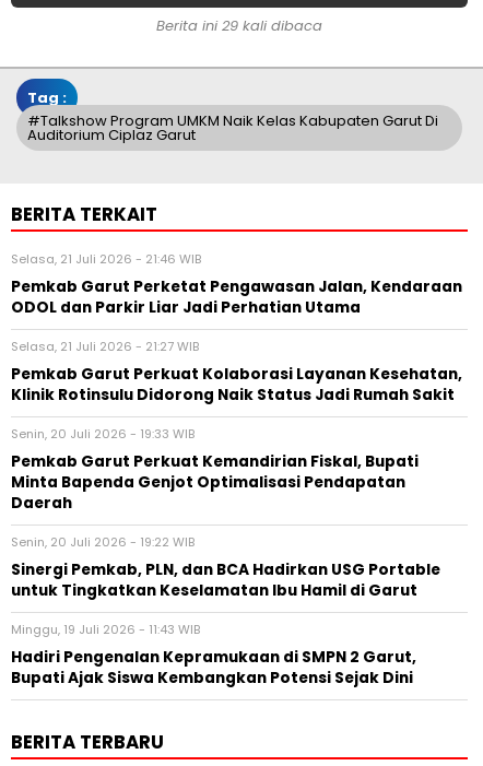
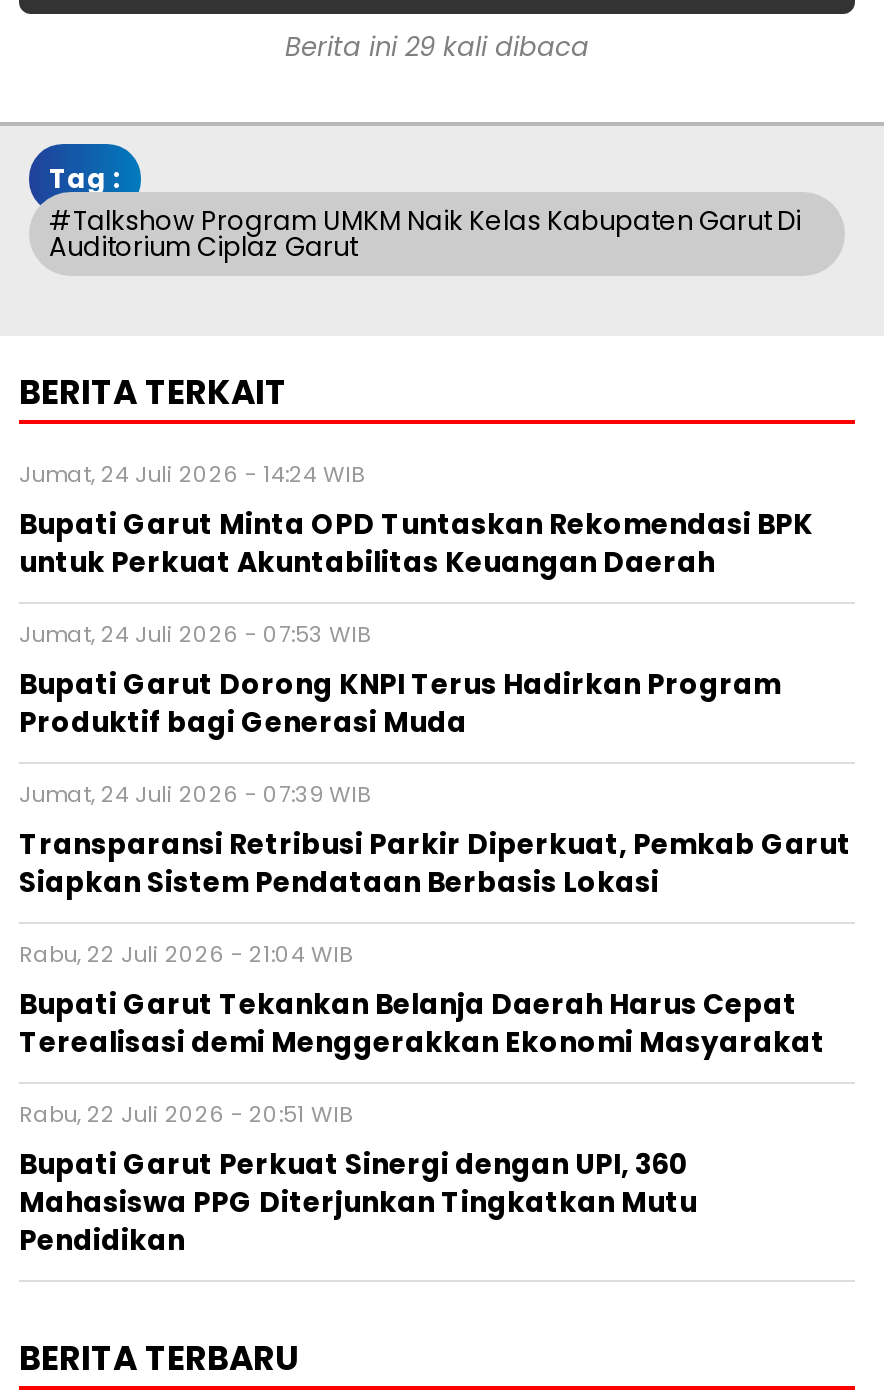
[11,251,462,318] Selasa, 21 Juli 2026 - 21:46 WIB | Pemkab Garut Perketat Pengawasan Jalan, Kendaraan | ODOL dan Parkir Liar Jadi Perhatian Utama -> [19,459,813,583] Jumat, 24 Juli 2026 - 14:24 WIB | Bupati Garut Minta OPD Tuntaskan Rekomendasi BPK | untuk Perkuat Akuntabilitas Keuangan Daerah
[11,338,462,406] Selasa, 21 Juli 2026 - 21:27 WIB | Pemkab Garut Perkuat Kolaborasi Layanan Kesehatan, | Klinik Rotinsulu Didorong Naik Status Jadi Rumah Sakit -> [19,619,781,743] Jumat, 24 Juli 2026 - 07:53 WIB | Bupati Garut Dorong KNPI Terus Hadirkan Program | Produktif bagi Generasi Muda
[11,426,419,514] Senin, 20 Juli 2026 - 19:33 WIB | Pemkab Garut Perkuat Kemandirian Fiskal, Bupati | Minta Bapenda Genjot Optimalisasi Pendapatan | Daerah -> [19,779,851,903] Jumat, 24 Juli 2026 - 07:39 WIB | Transparansi Retribusi Parkir Diperkuat, Pemkab Garut | Siapkan Sistem Pendataan Berbasis Lokasi
[11,534,440,601] Senin, 20 Juli 2026 - 19:22 WIB | Sinergi Pemkab, PLN, dan BCA Hadirkan USG Portable | untuk Tingkatkan Keselamatan Ibu Hamil di Garut -> [19,939,825,1063] Rabu, 22 Juli 2026 - 21:04 WIB | Bupati Garut Tekankan Belanja Daerah Harus Cepat | Terealisasi demi Menggerakkan Ekonomi Masyarakat
[11,621,416,689] Minggu, 19 Juli 2026 - 11:43 WIB | Hadiri Pengenalan Kepramukaan di SMPN 2 Garut, | Bupati Ajak Siswa Kembangkan Potensi Sejak Dini -> [19,1099,697,1261] Rabu, 22 Juli 2026 - 20:51 WIB | Bupati Garut Perkuat Sinergi dengan UPI, 360 | Mahasiswa PPG Diterjunkan Tingkatkan Mutu | Pendidikan

